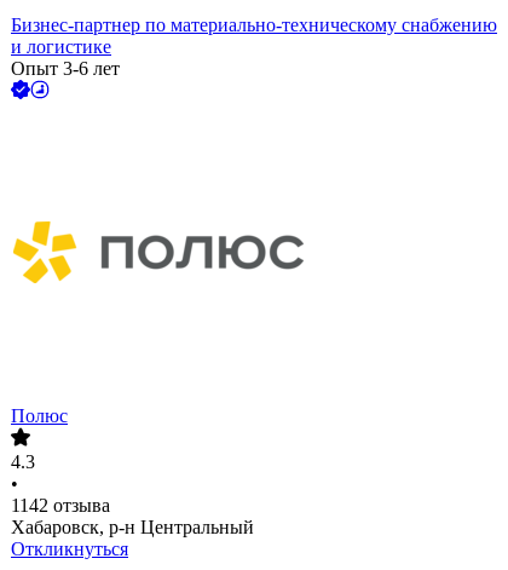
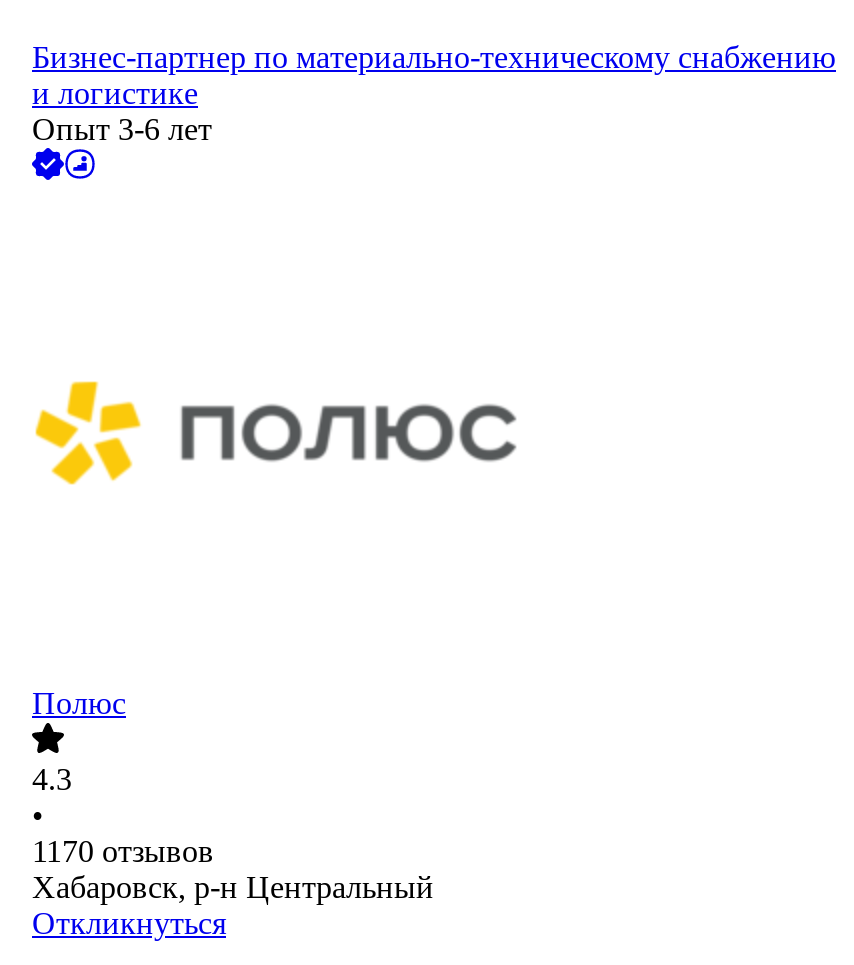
[11,495,110,516] 1142 отзыва -> [32,835,214,869] 1170 отзывов

